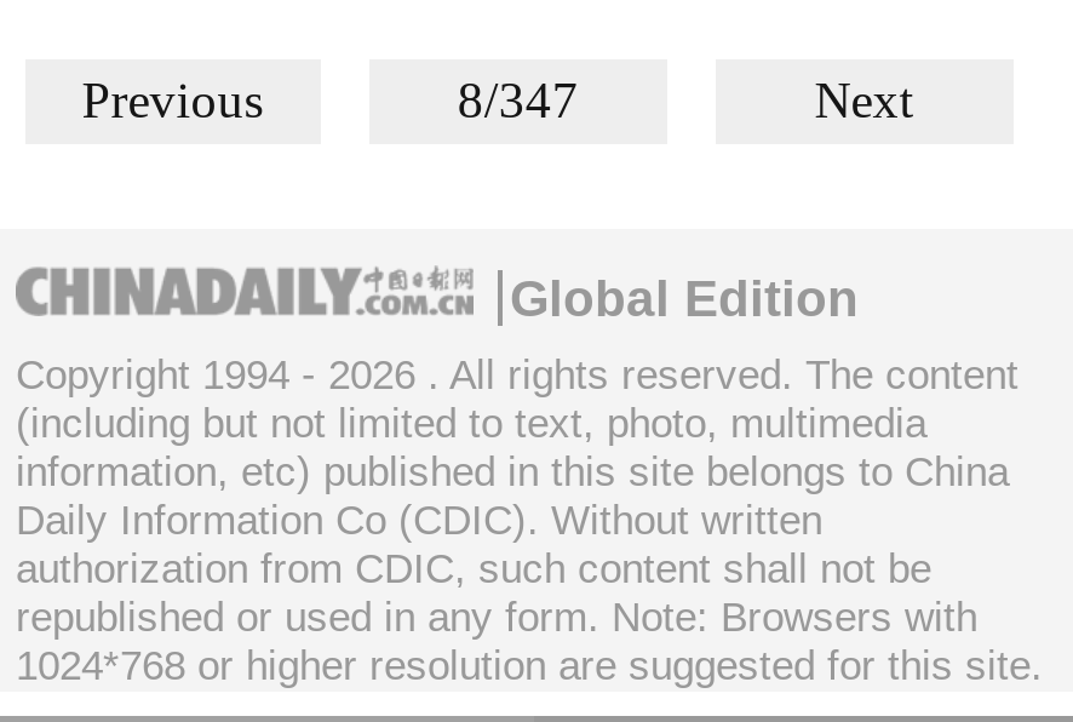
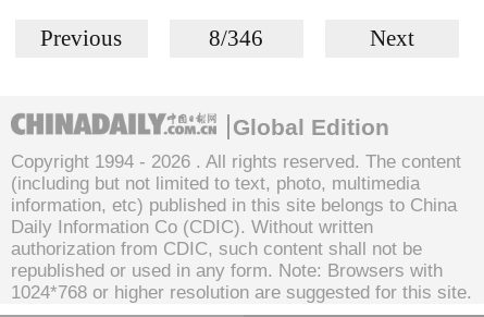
[458,72,579,130] 8/347 -> [209,25,264,51] 8/346

